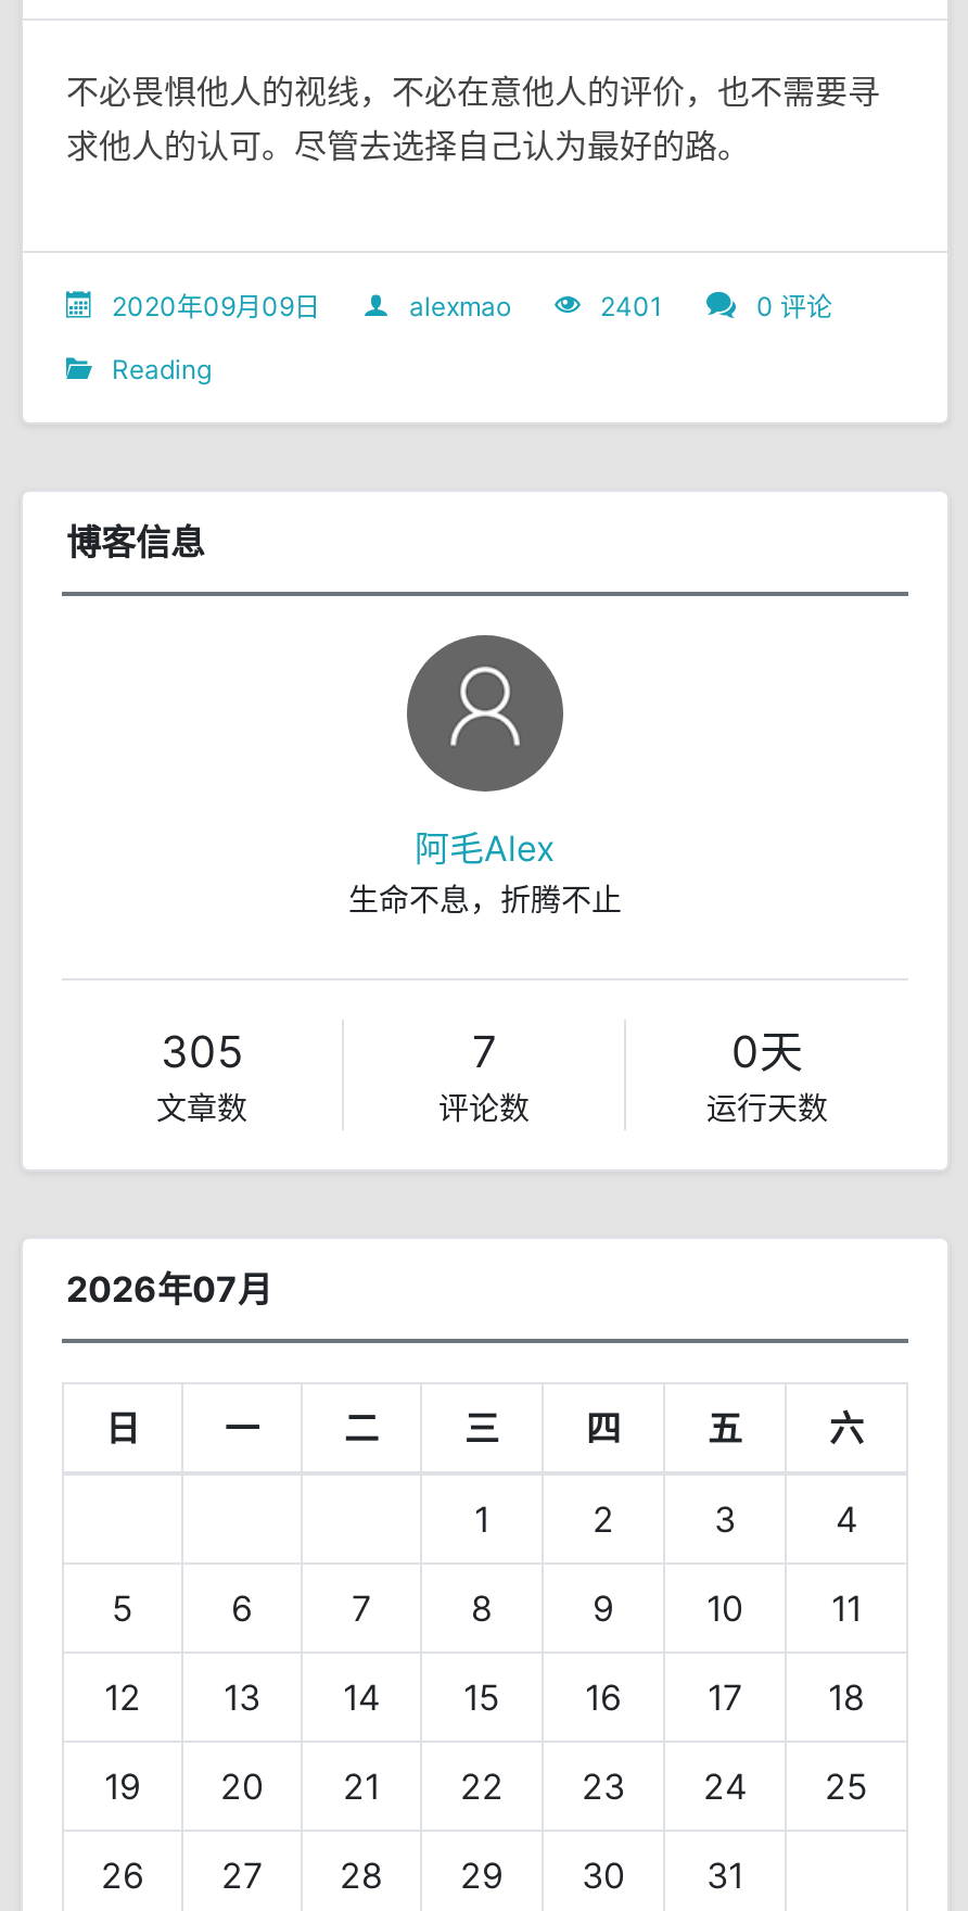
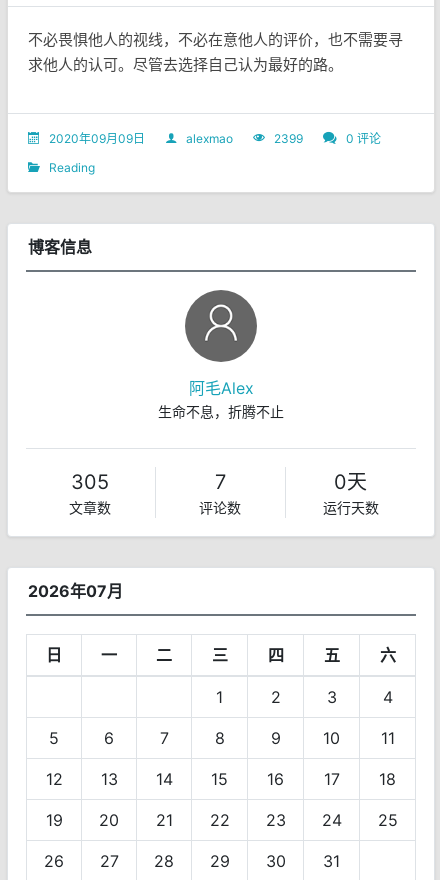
[600,290,663,322] 2401 -> [274,131,303,146] 2399

